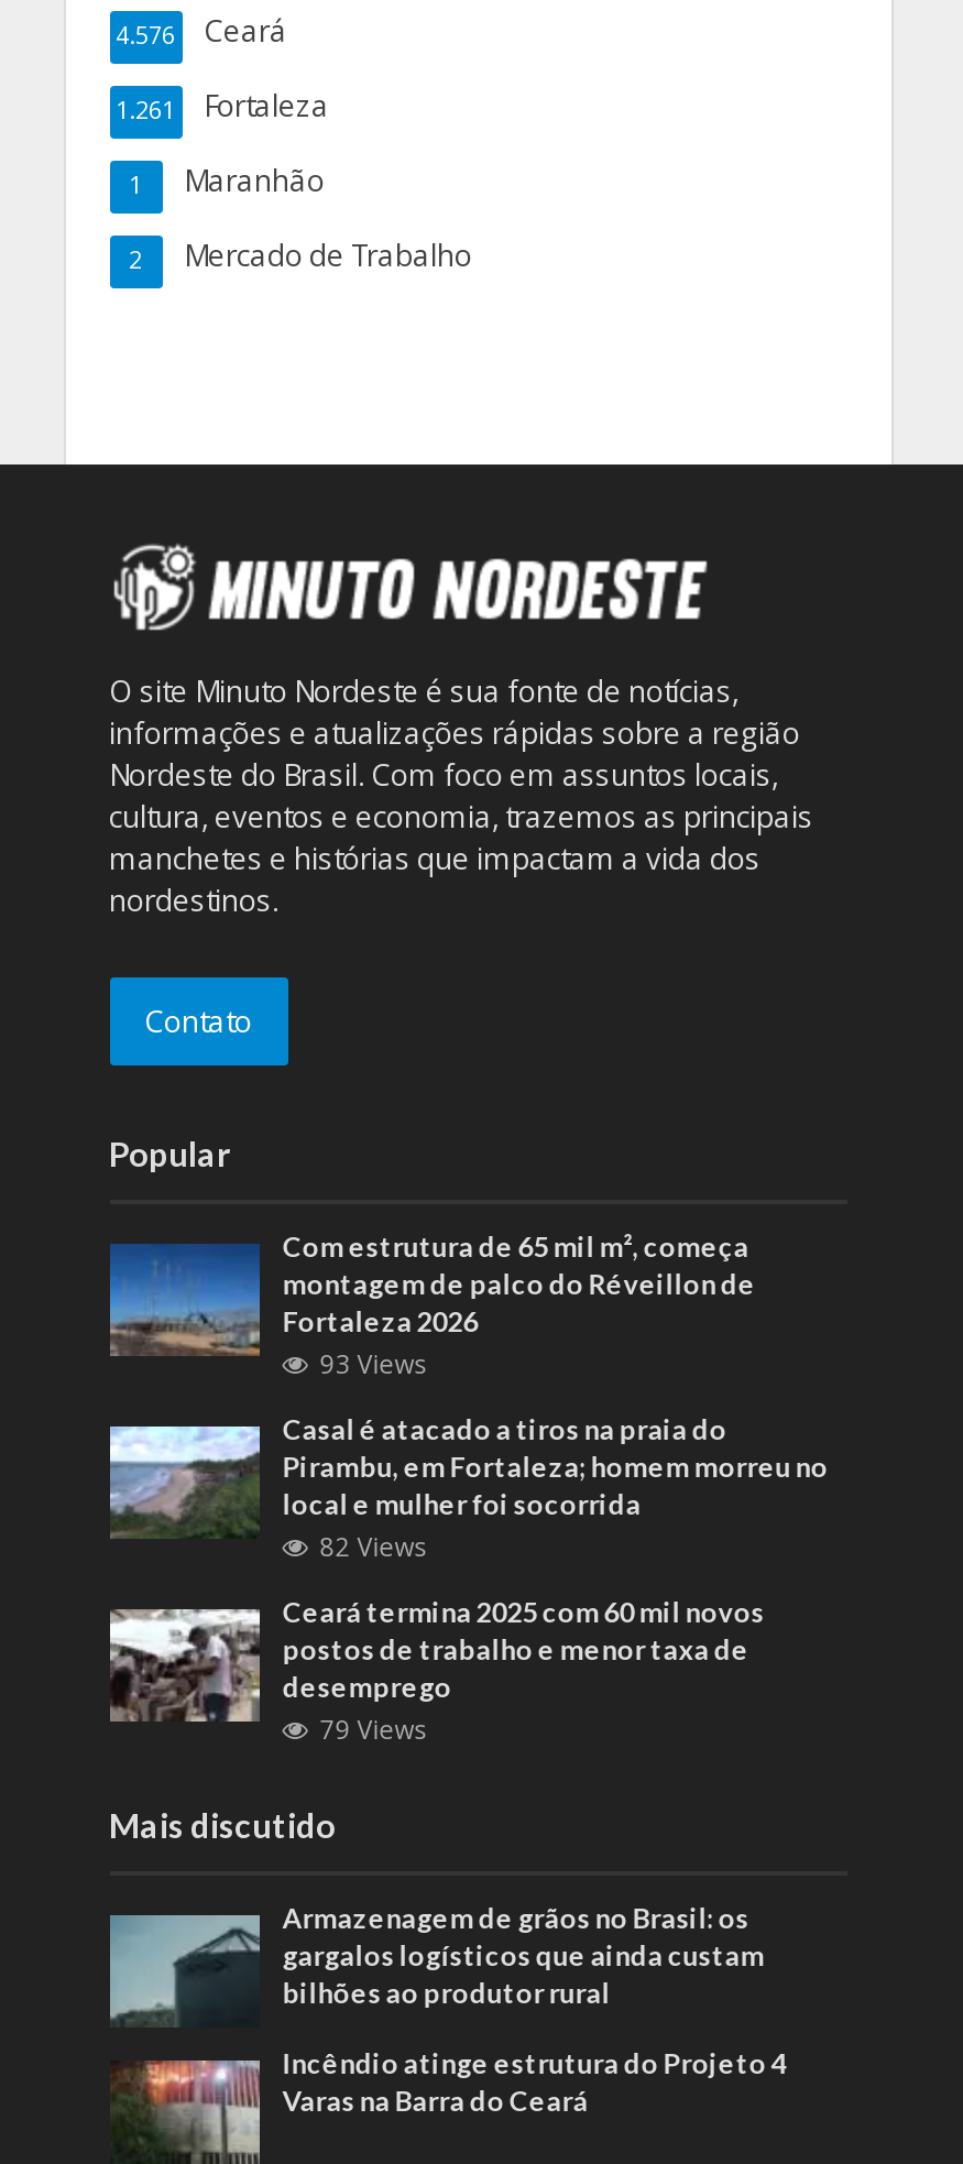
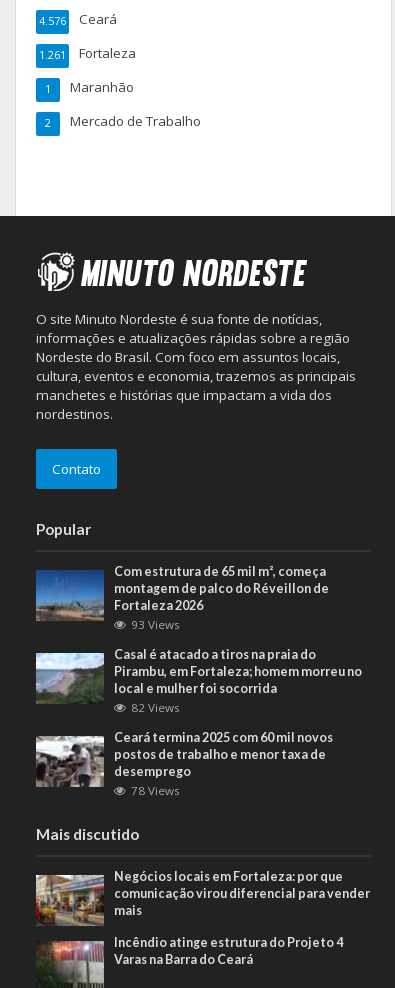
[320,1712,427,1745] 79 Views -> [131,783,180,798] 78 Views
[108,1901,764,2028] [image] | Armazenagem de grãos no Brasil: os | gargalos logísticos que ainda custam | bilhões ao produtor rural -> [35,869,370,927] [image] | Negócios locais em Fortaleza: por que | comunicação virou diferencial para vender | mais

